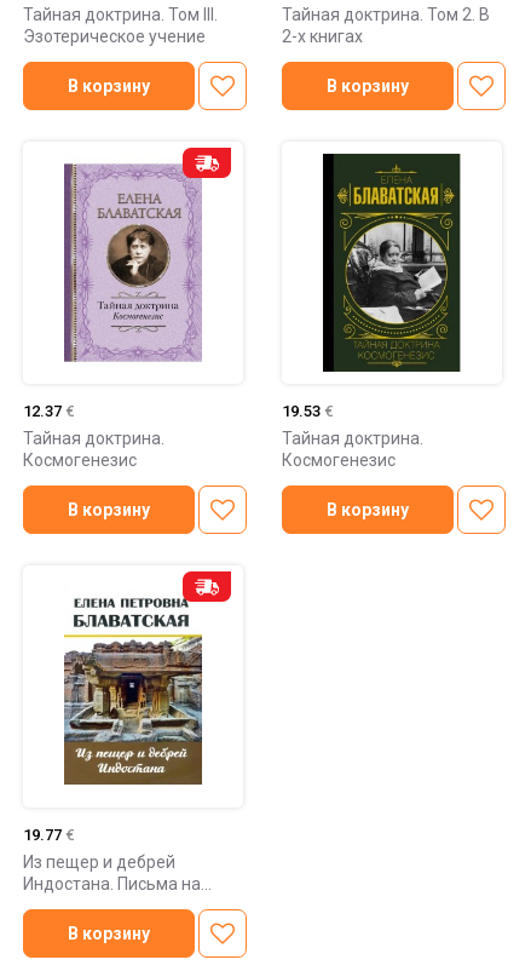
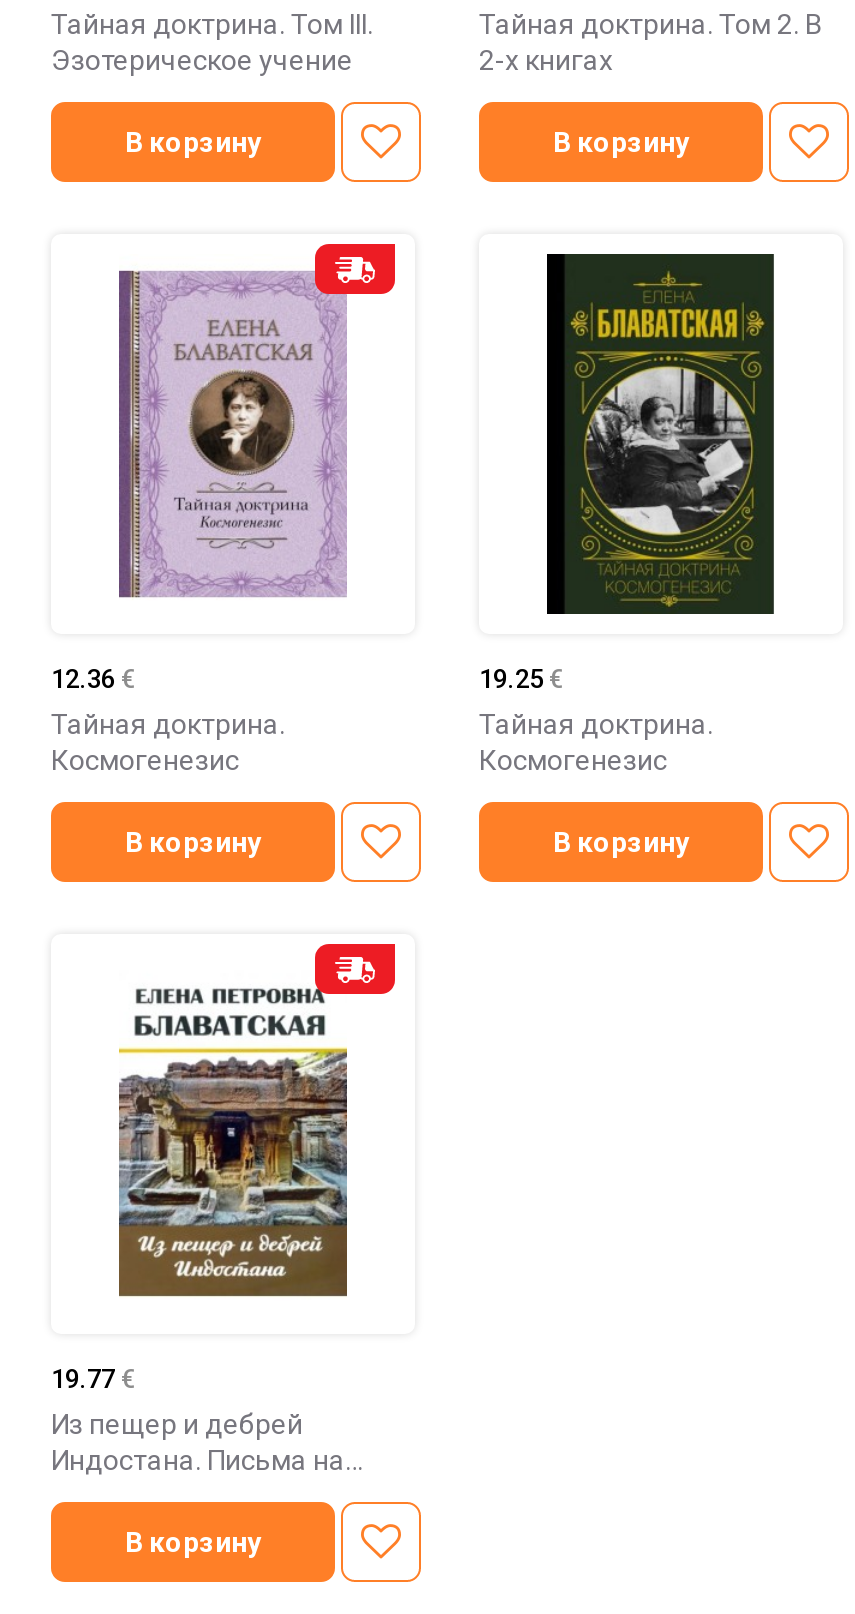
[23,402,75,420] 12.37 € -> [51,664,137,694] 12.36 €
[282,402,334,420] 19.53 € -> [479,664,565,694] 19.25 €

